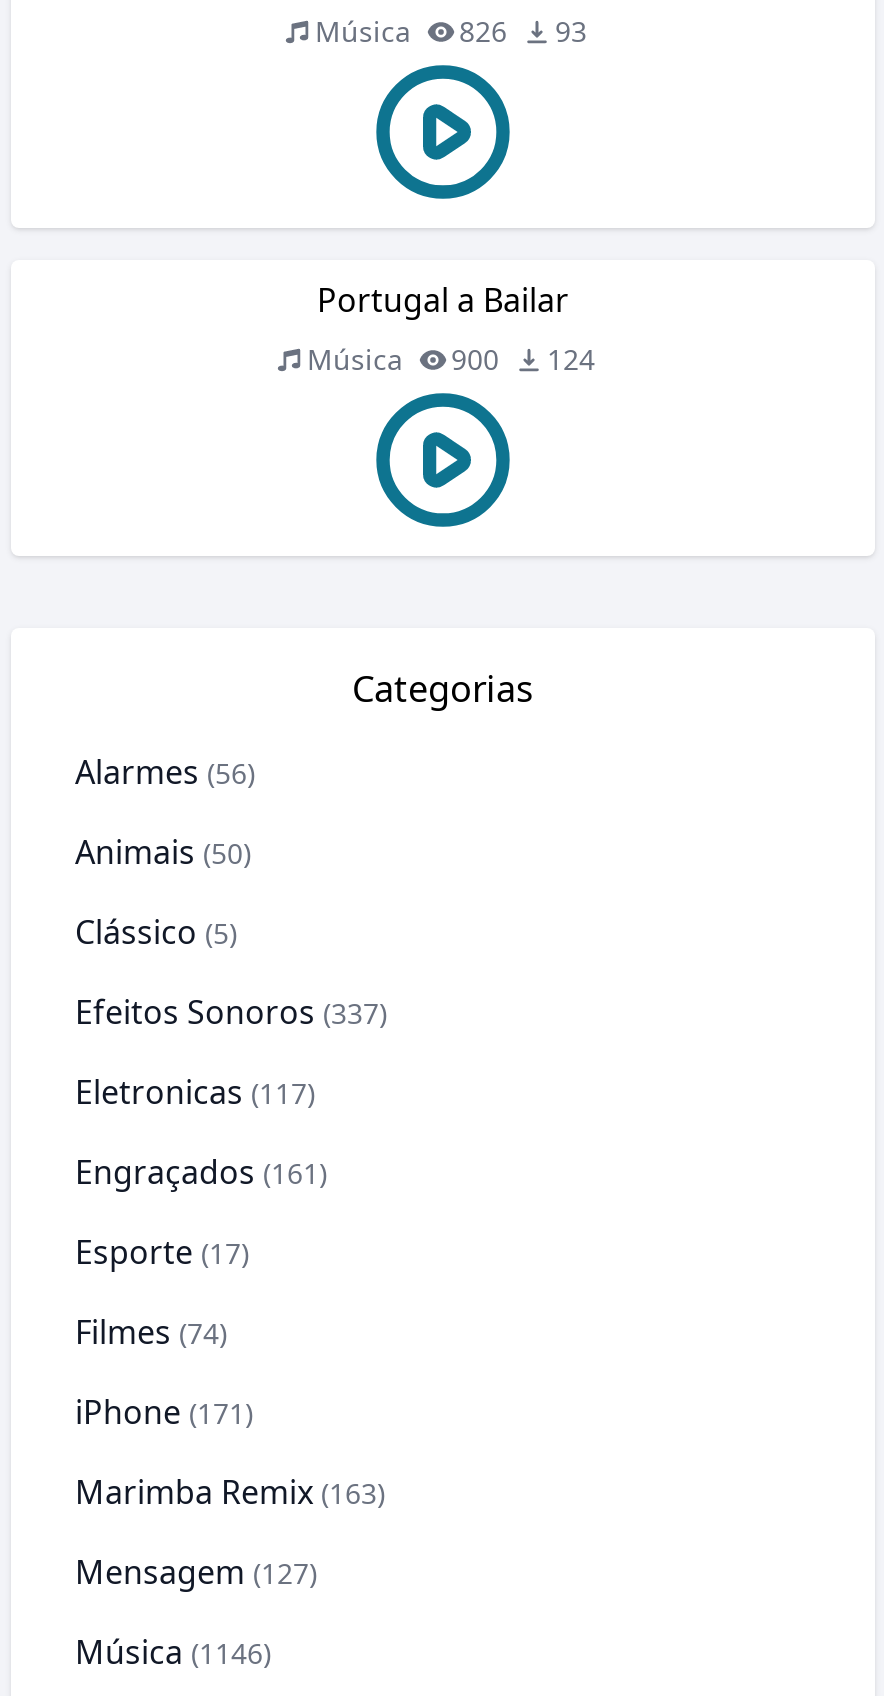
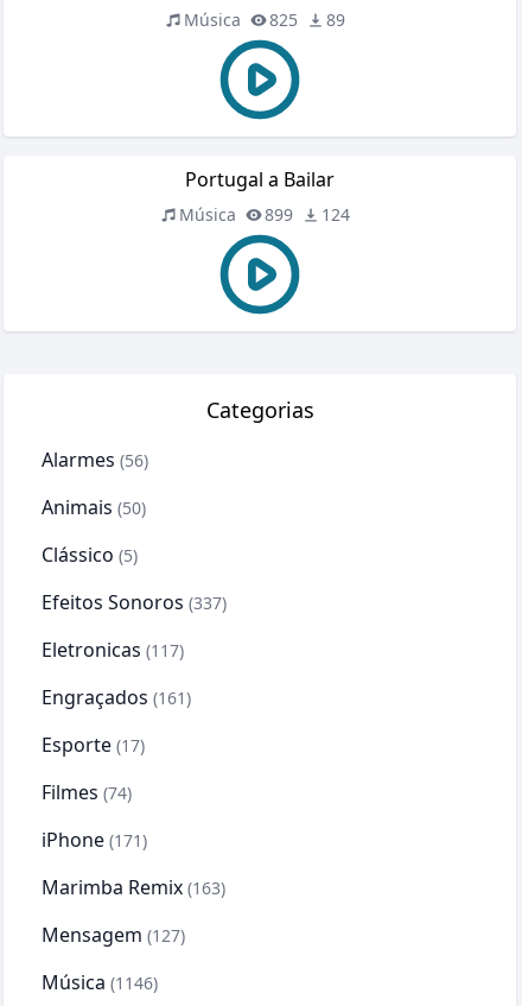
[459,12,507,50] 826 -> [269,8,298,31] 825
[555,12,587,50] 93 -> [326,8,345,31] 89
[307,340,595,378] Música 900 124 -> [179,203,350,226] Música 899 124

